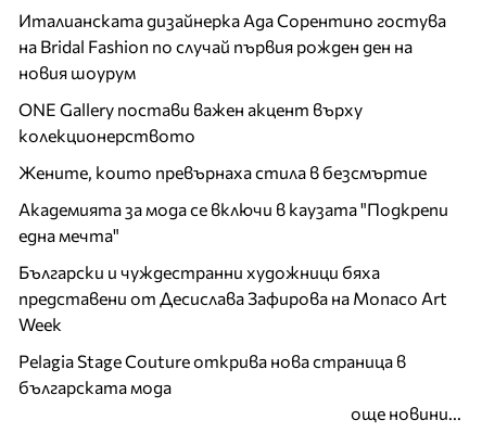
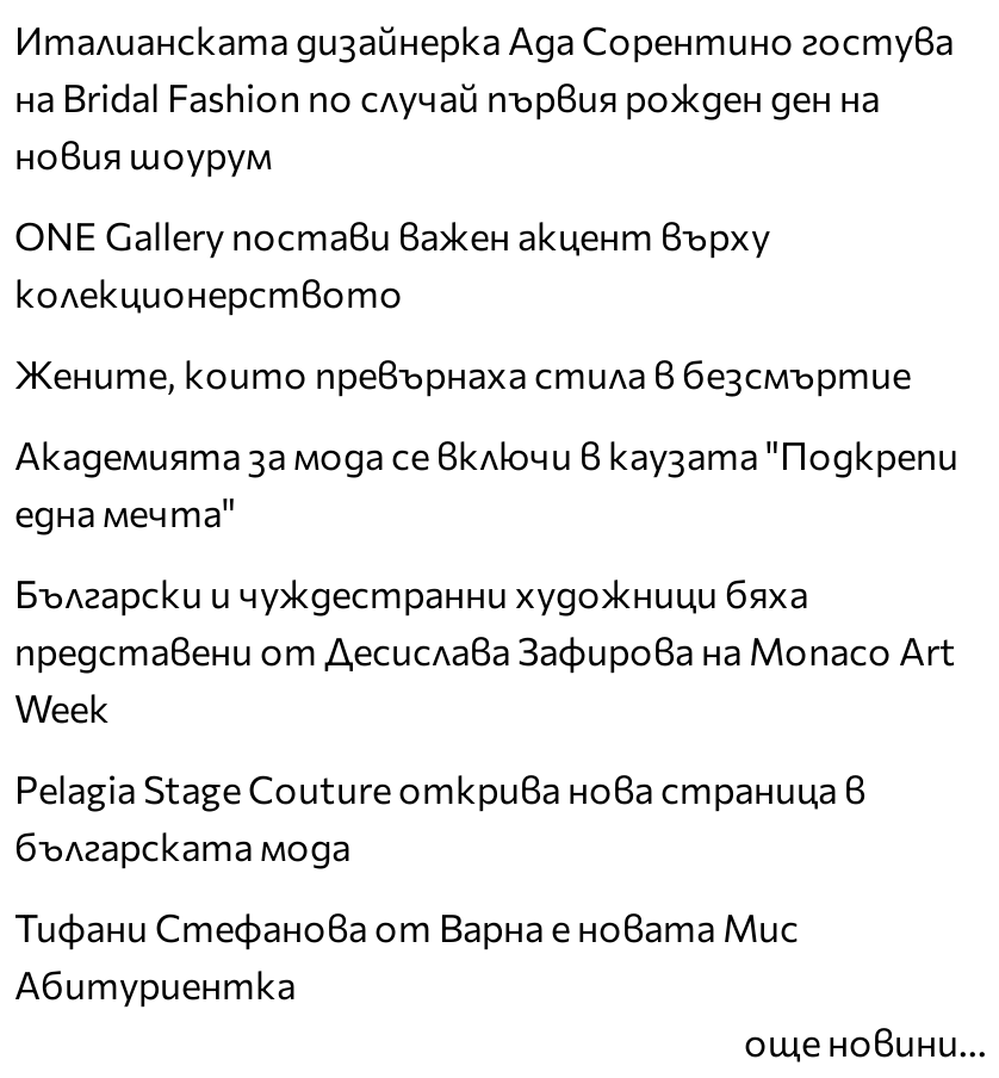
none -> [14,903,799,1006] Тифани Стефанова от Варна е новата Мис | Абитуриентка

